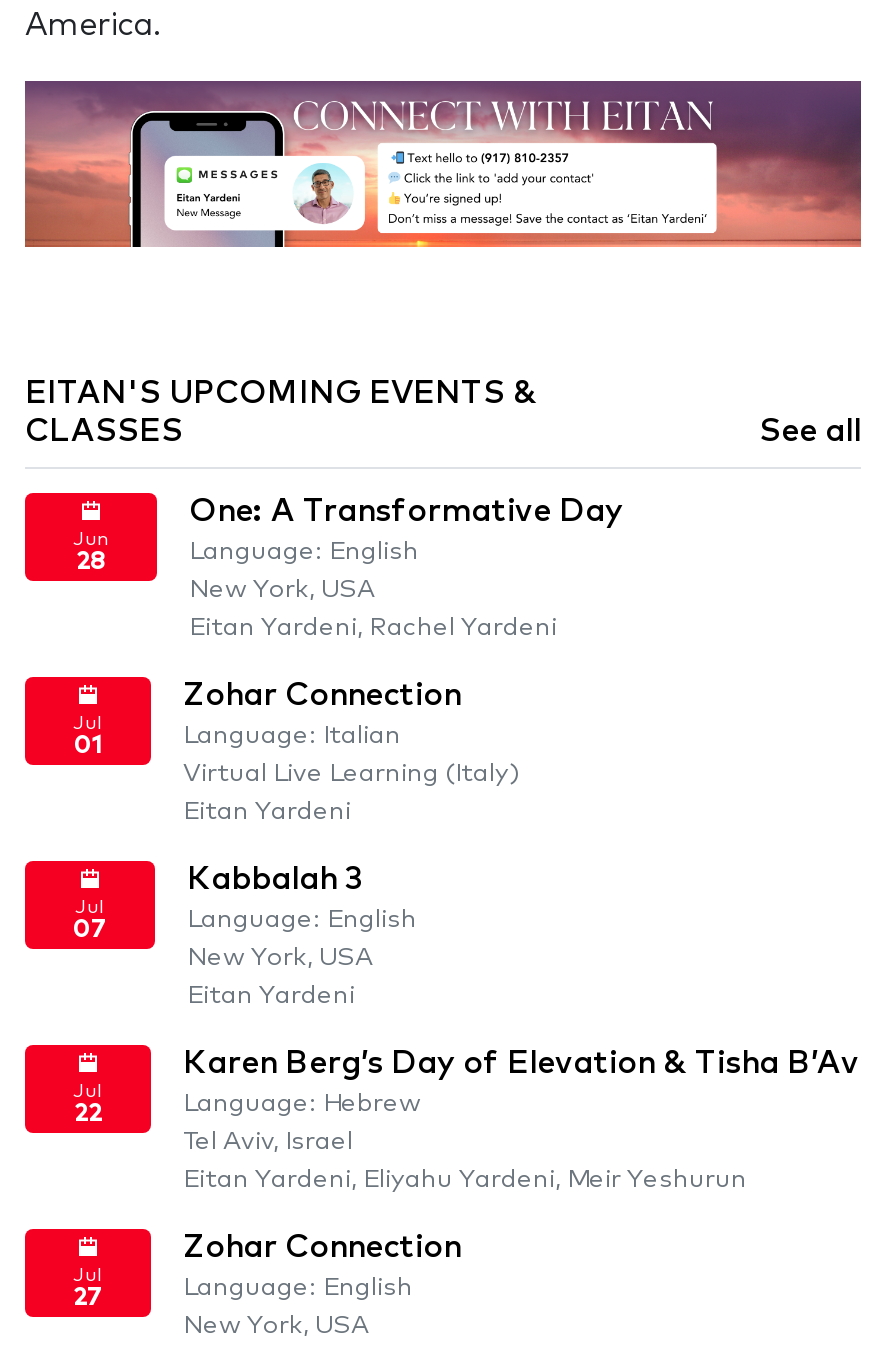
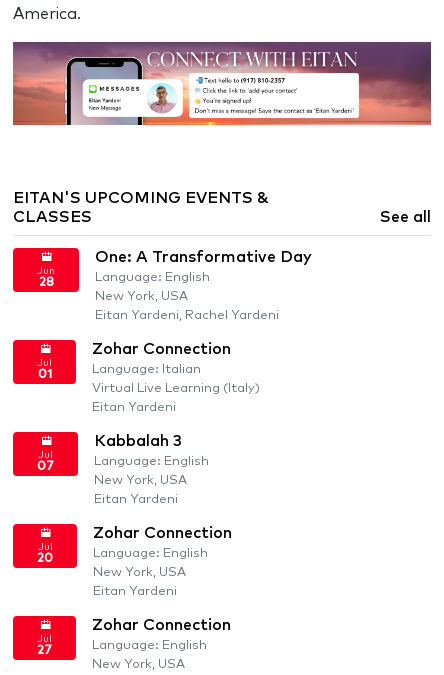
[183,1047,859,1117] Karen Berg’s Day of Elevation & Tisha B’Av | Language: Hebrew -> [93,525,232,560] Zohar Connection | Language: English
[74,1103,102,1127] 22 -> [37,553,53,565] 20
[183,1129,353,1155] Tel Aviv, Israel -> [93,566,186,579] New York, USA
[183,1167,747,1193] Eitan Yardeni, Eliyahu Yardeni, Meir Yeshurun -> [93,585,177,598] Eitan Yardeni

